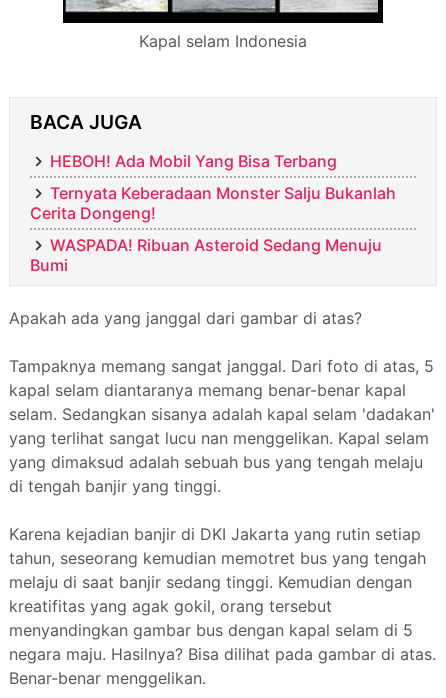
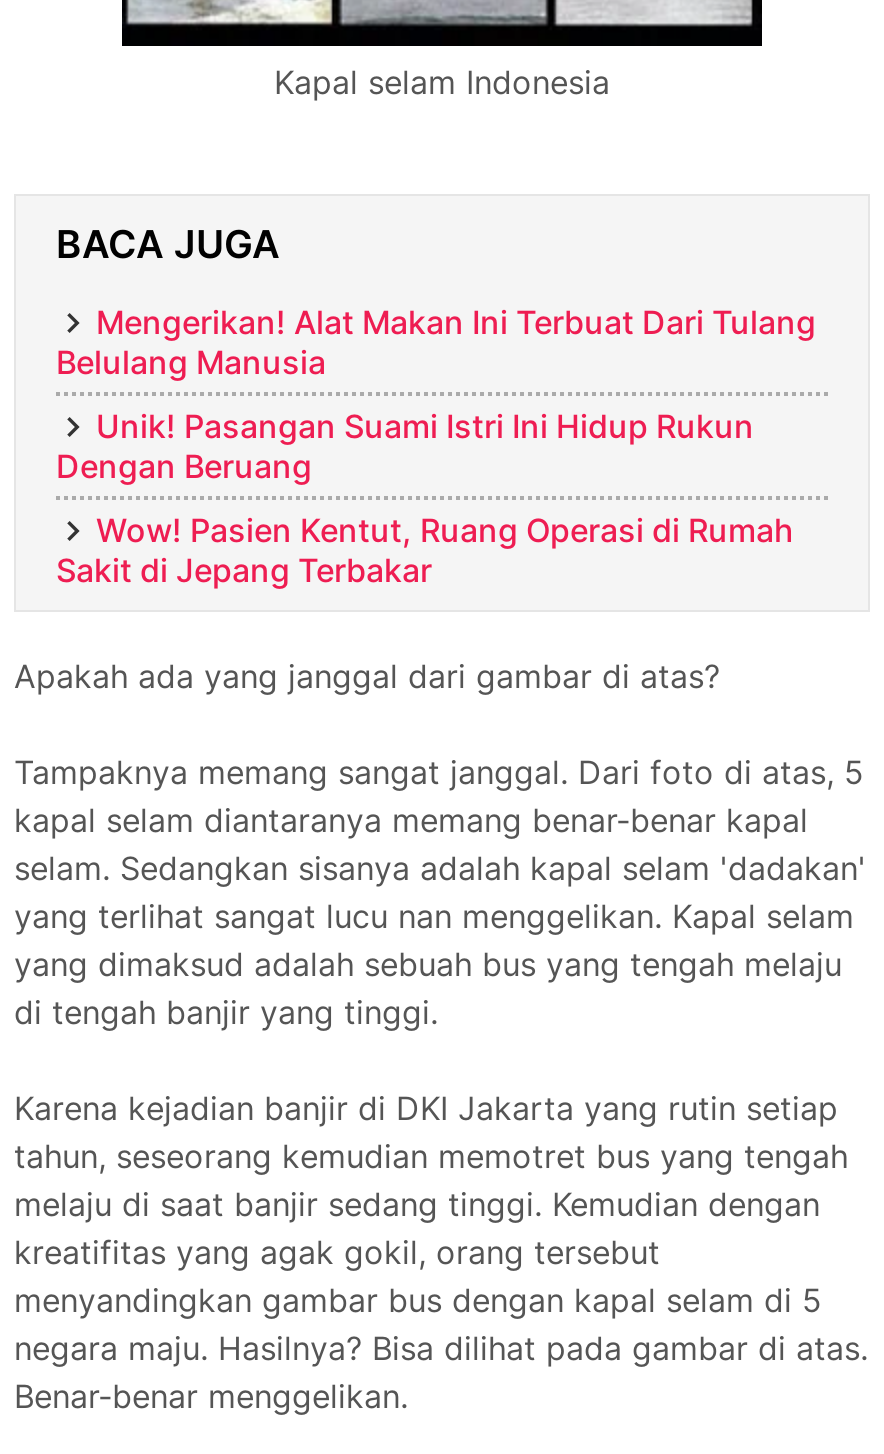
[50,151,337,171] HEBOH! Ada Mobil Yang Bisa Terbang -> [56,302,816,382] Mengerikan! Alat Makan Ini Terbuat Dari Tulang | Belulang Manusia
[30,183,396,223] Ternyata Keberadaan Monster Salju Bukanlah | Cerita Dongeng! -> [56,406,754,486] Unik! Pasangan Suami Istri Ini Hidup Rukun | Dengan Beruang
[30,235,382,275] WASPADA! Ribuan Asteroid Sedang Menuju | Bumi -> [56,510,794,590] Wow! Pasien Kentut, Ruang Operasi di Rumah | Sakit di Jepang Terbakar

